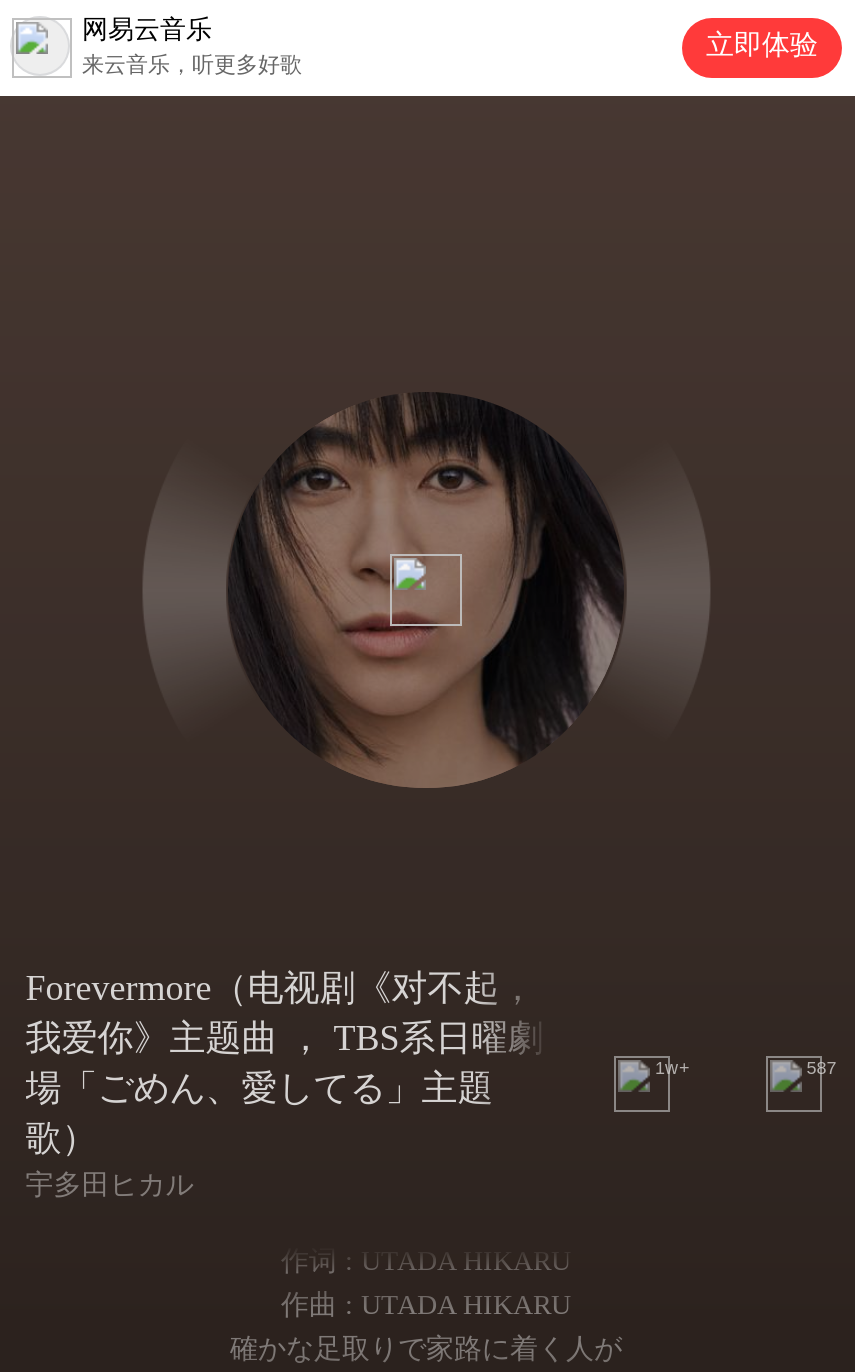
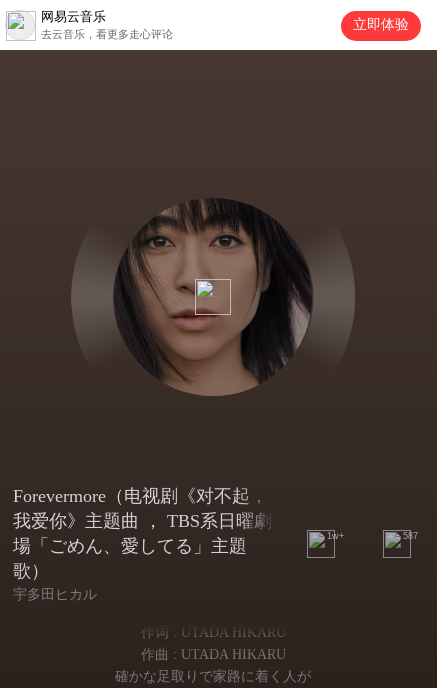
[82,52,302,76] 来云音乐，听更多好歌 -> [41,28,173,40] 去云音乐，看更多走心评论

